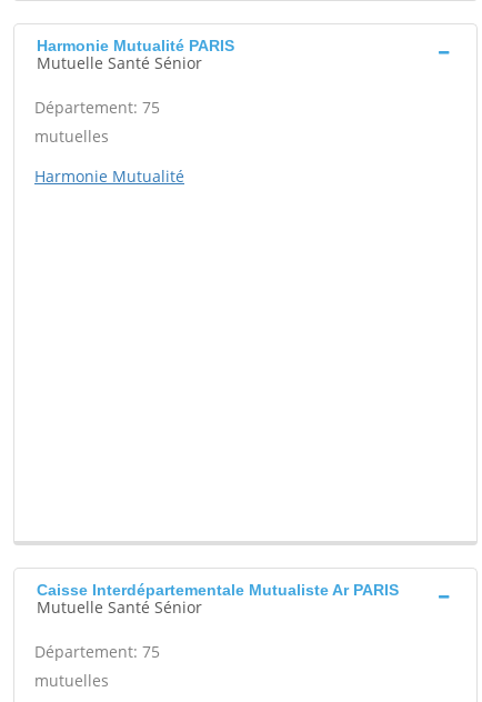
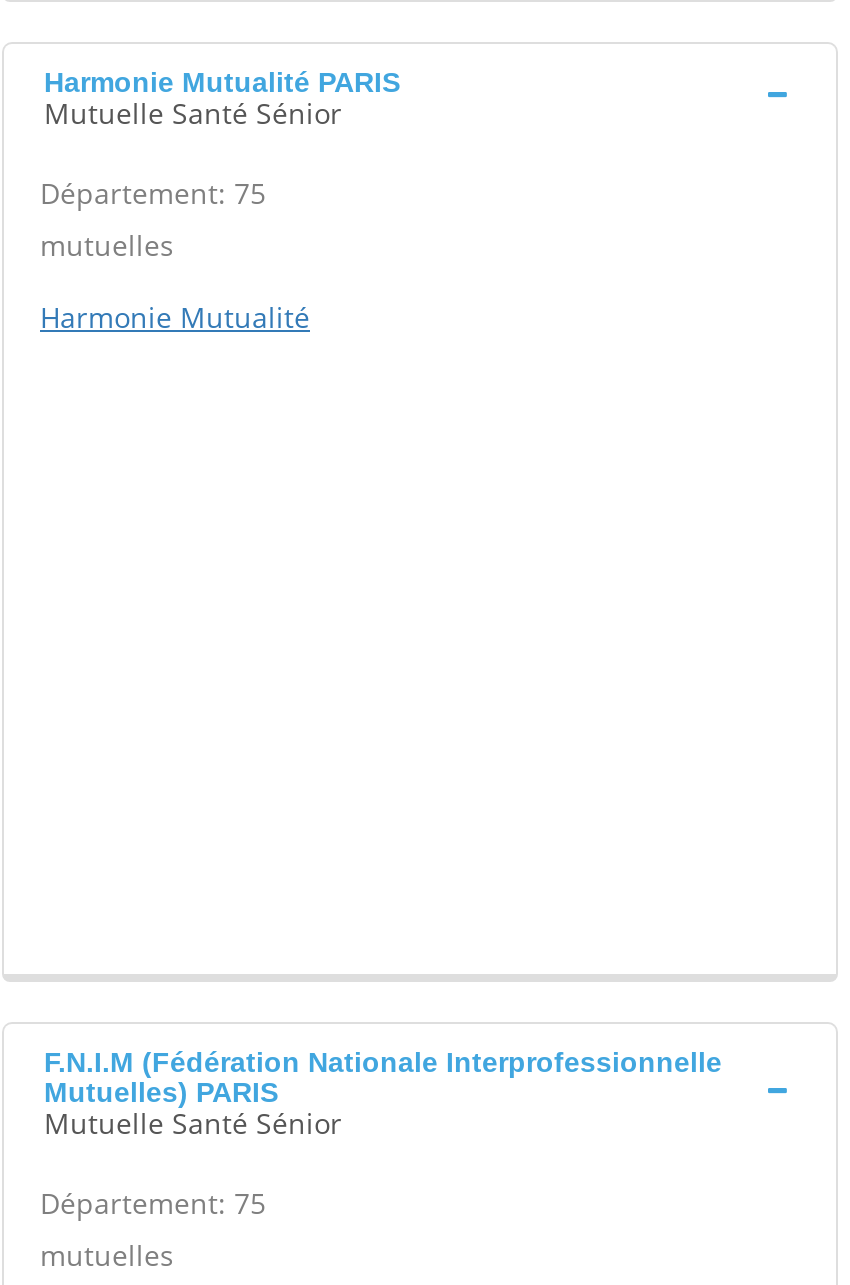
[37,581,399,599] Caisse Interdépartementale Mutualiste Ar PARIS -> [44,1046,722,1108] F.N.I.M (Fédération Nationale Interprofessionnelle | Mutuelles) PARIS

